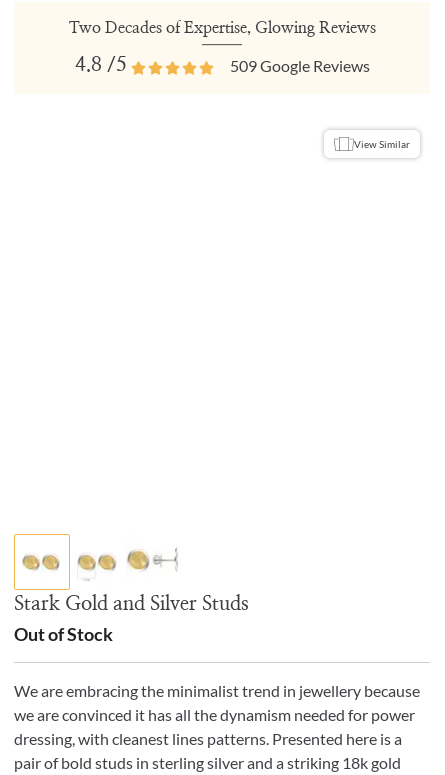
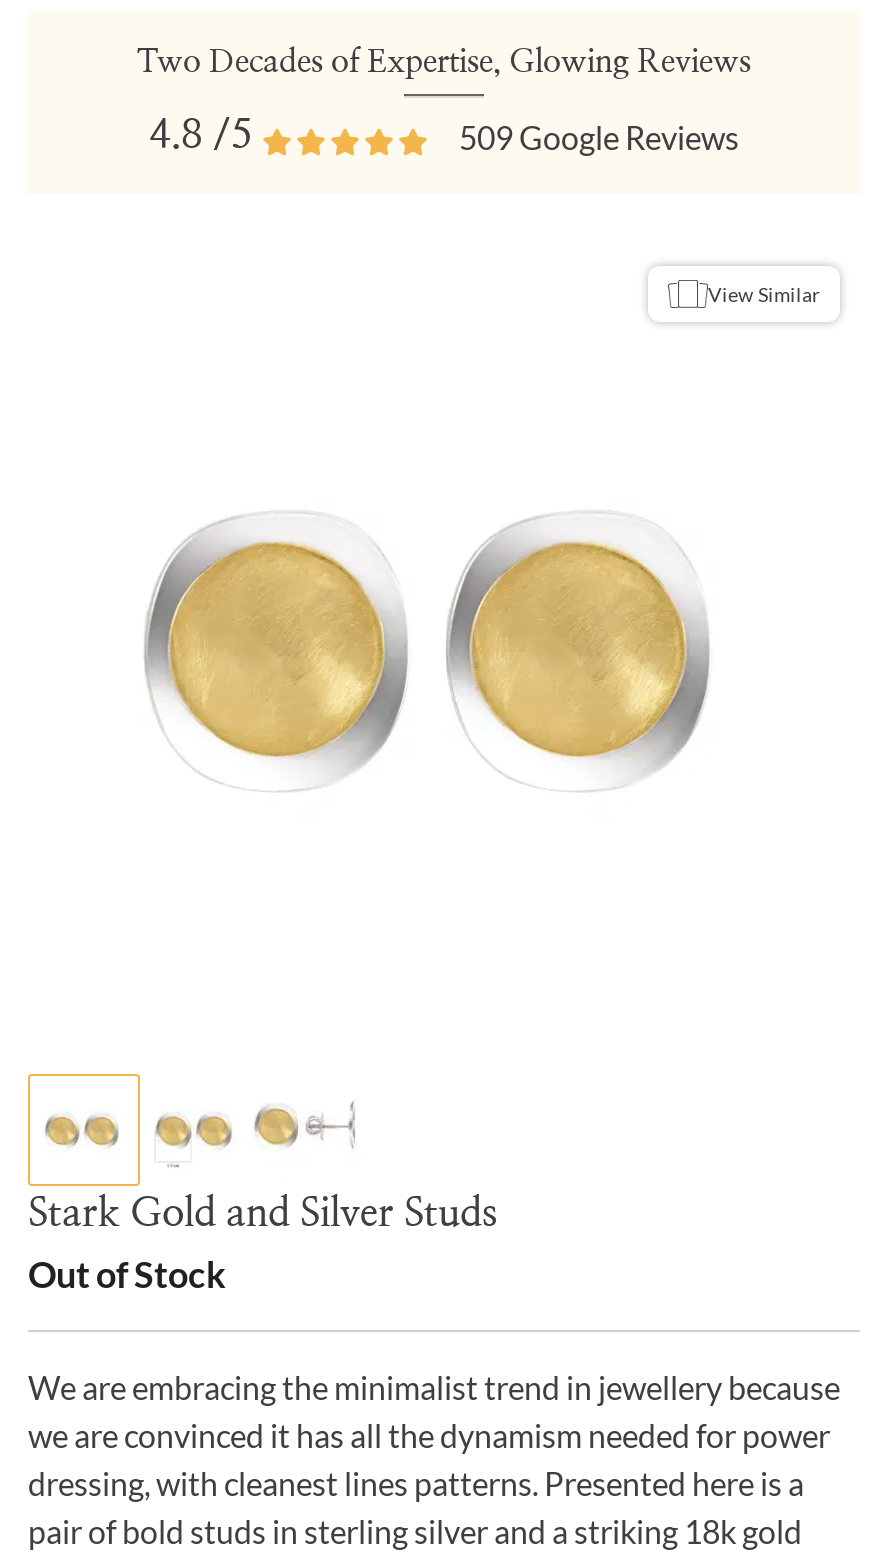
none -> [142,510,410,792] [image]
none -> [444,510,712,792] [image]

